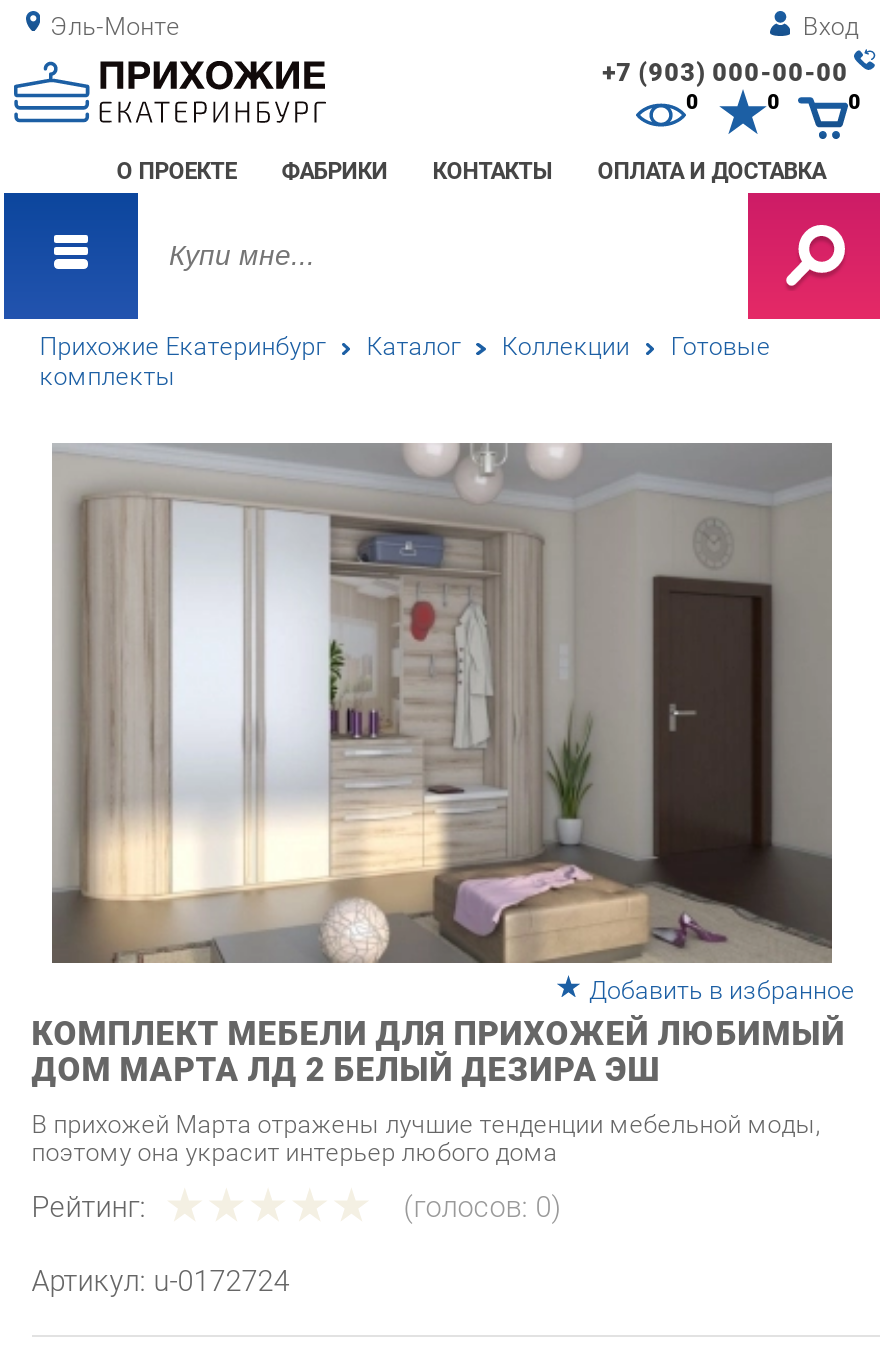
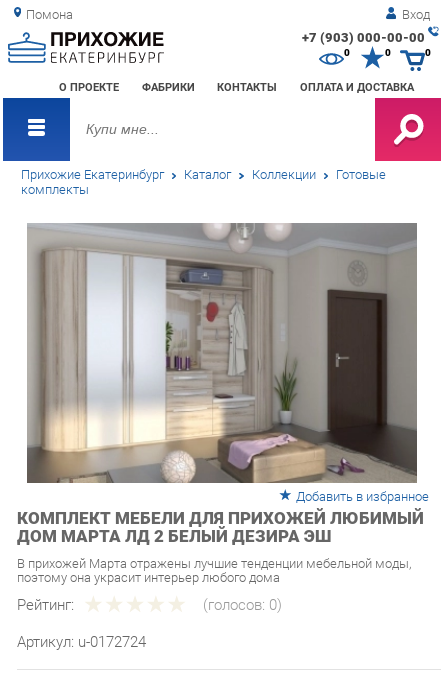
[48,9,173,38] Эль-Монте -> [25,6,70,20] Помона

